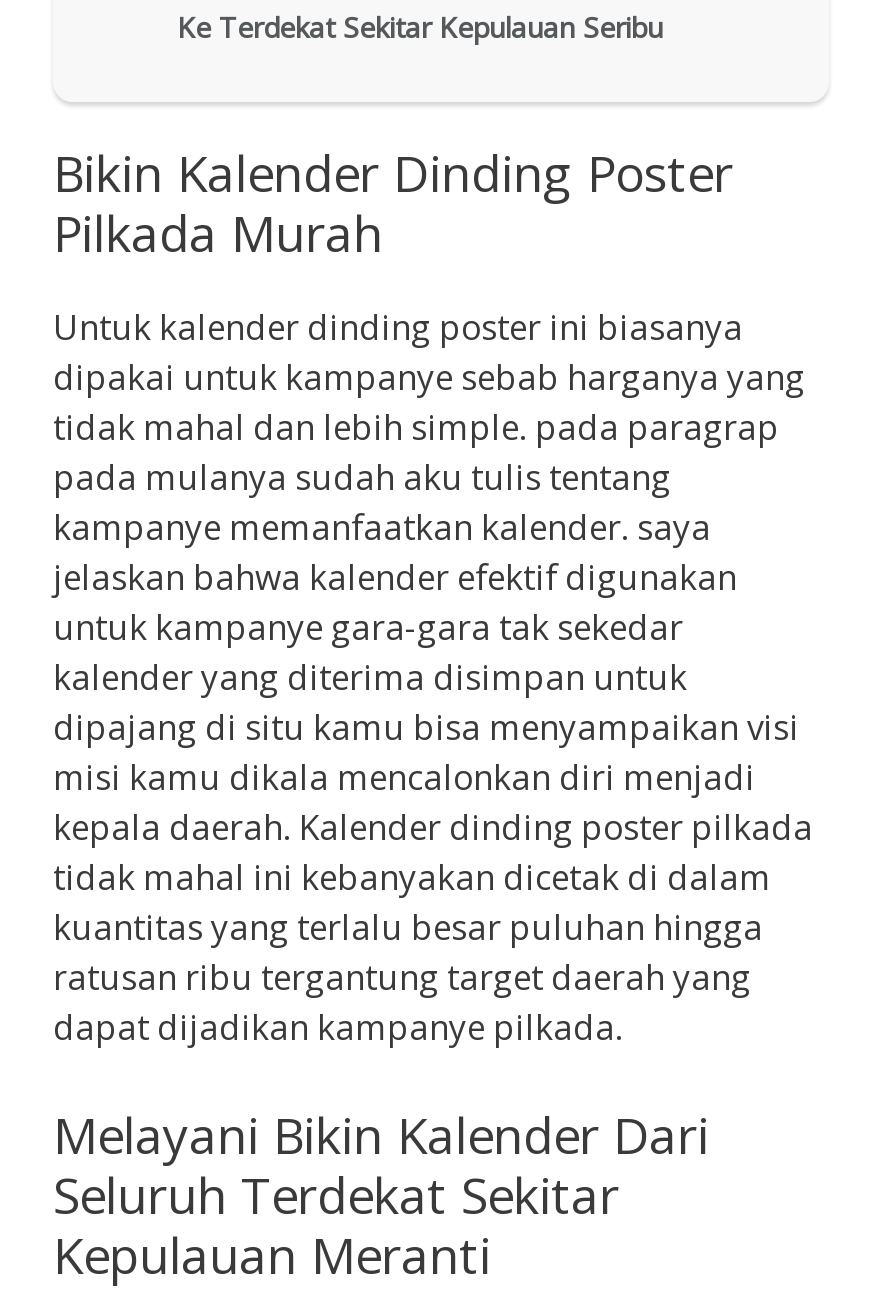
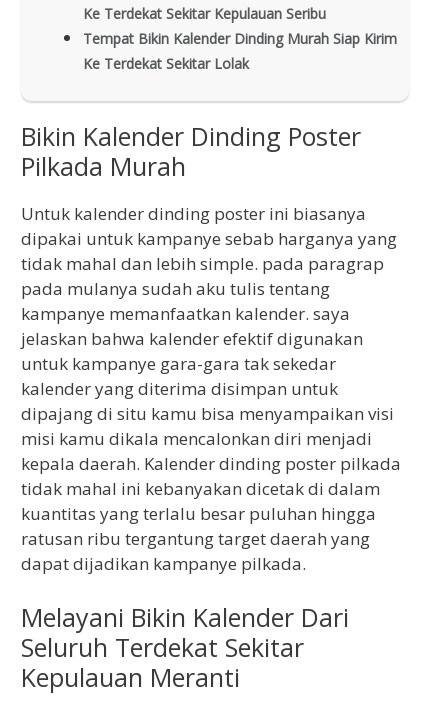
none -> [83,29,397,73] Tempat Bikin Kalender Dinding Murah Siap Kirim | Ke Terdekat Sekitar Lolak

